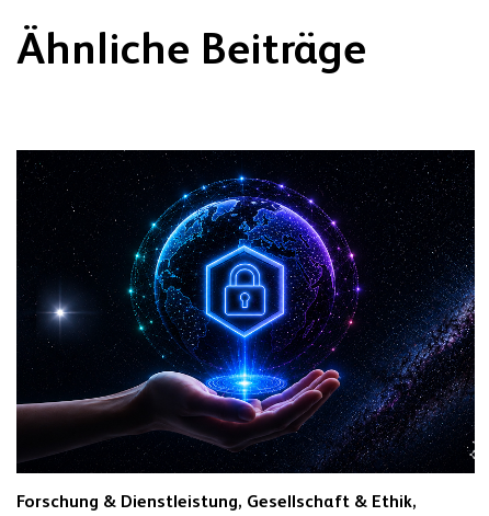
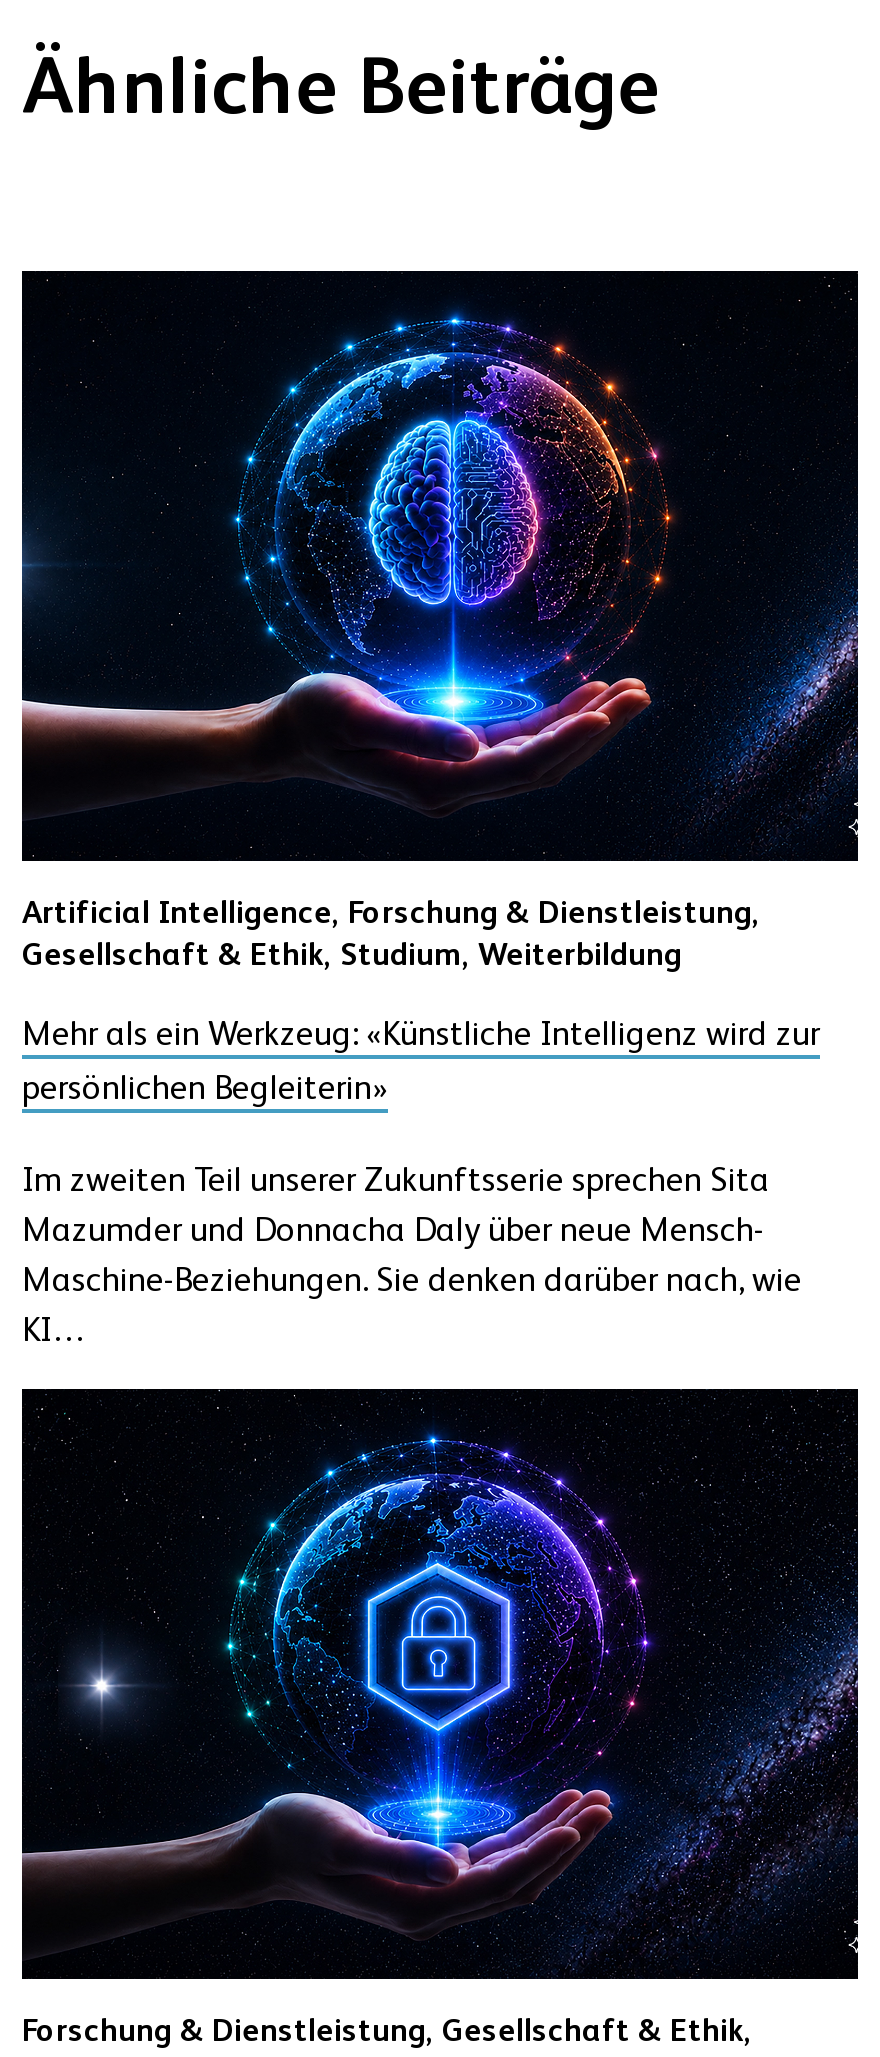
none -> [20,307,860,807] [image]
none -> [22,900,820,1350] Artificial Intelligence, Forschung & Dienstleistung, | Gesellschaft & Ethik, Studium, Weiterbildung | Mehr als ein Werkzeug: «Künstliche Intelligenz wird zur | persönlichen Begleiterin» | Im zweiten Teil unserer Zukunftsserie sprechen Sita | Mazumder und Donnacha Daly über neue Mensch- | Maschine-Beziehungen. Sie denken darüber nach, wie | KI…

